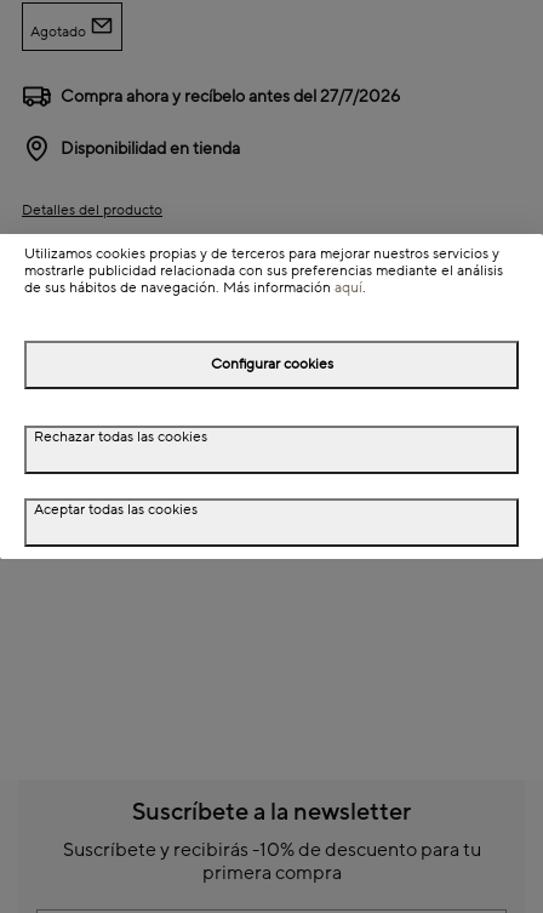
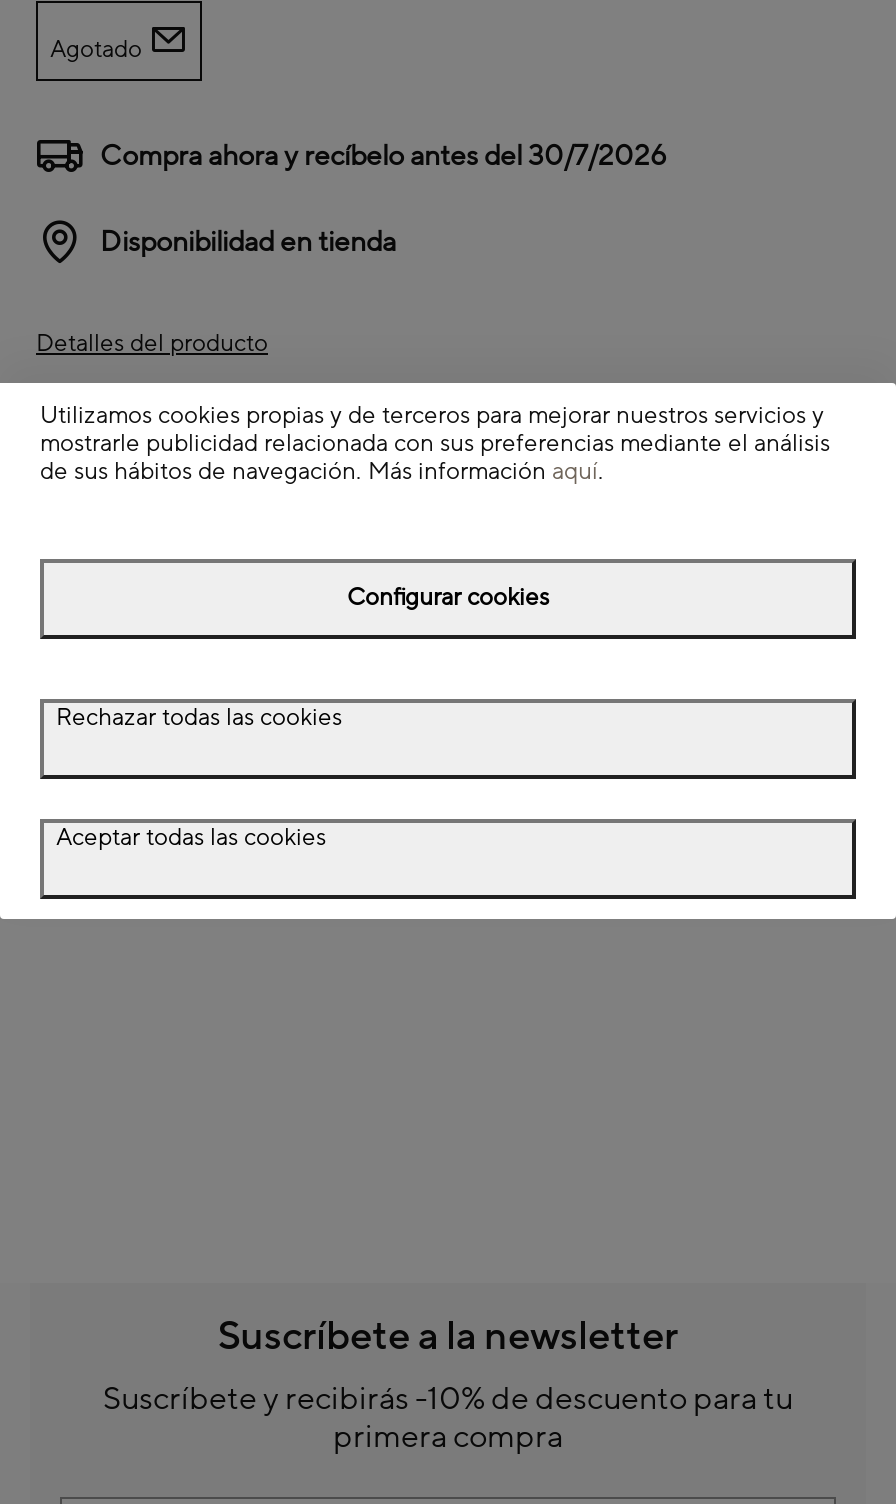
[61,86,404,108] Compra ahora y recíbelo antes del 27/7/2026 -> [100,139,672,175] Compra ahora y recíbelo antes del 30/7/2026

